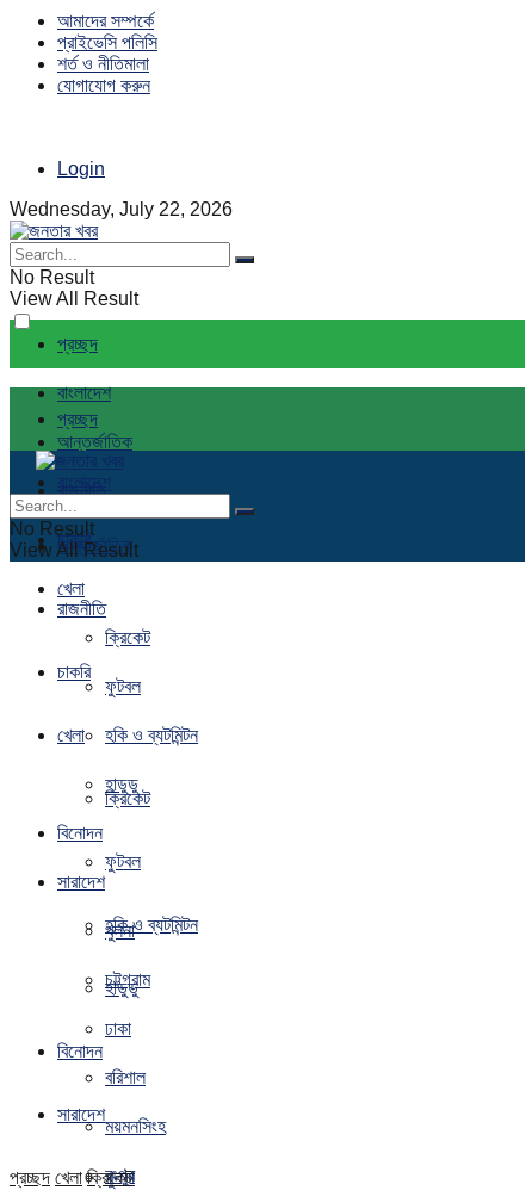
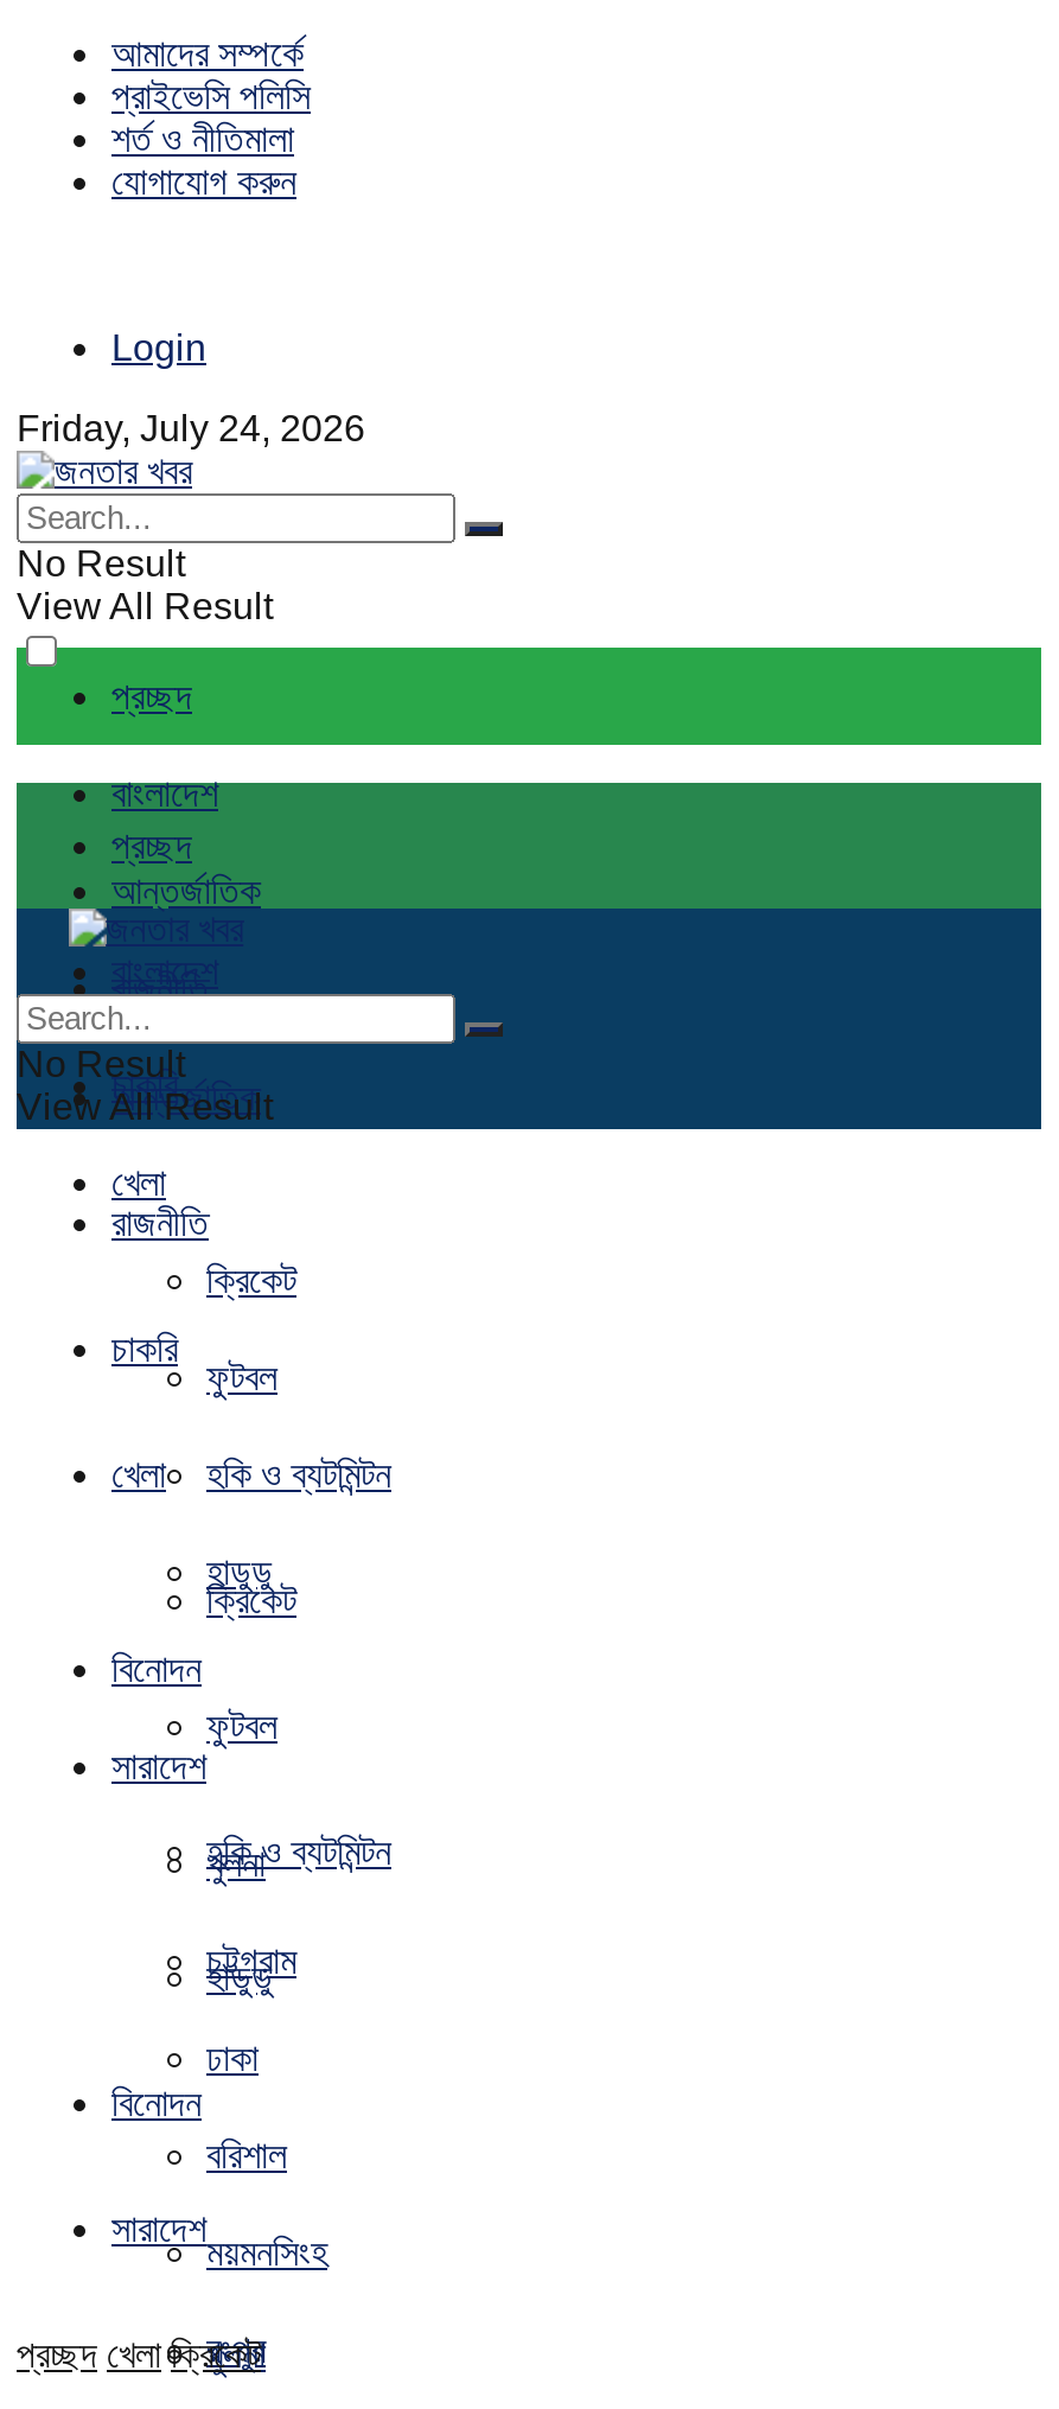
[10,199,233,219] Wednesday, July 22, 2026 -> [17,408,365,448] Friday, July 24, 2026

